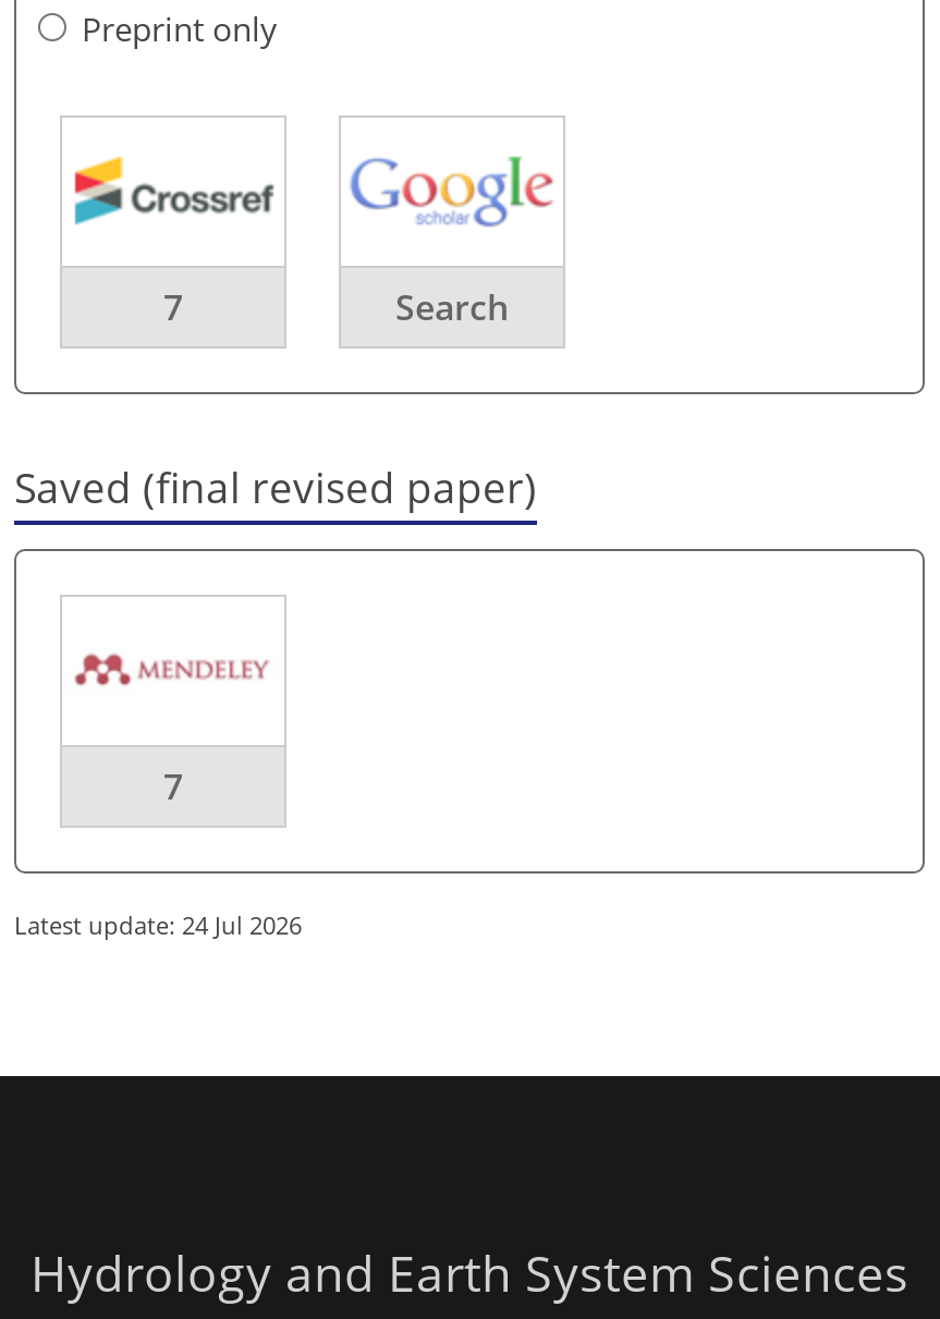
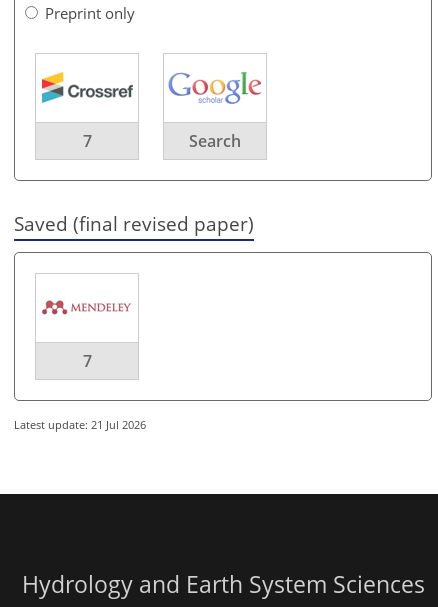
[14,909,302,941] Latest update: 24 Jul 2026 -> [14,417,146,432] Latest update: 21 Jul 2026

